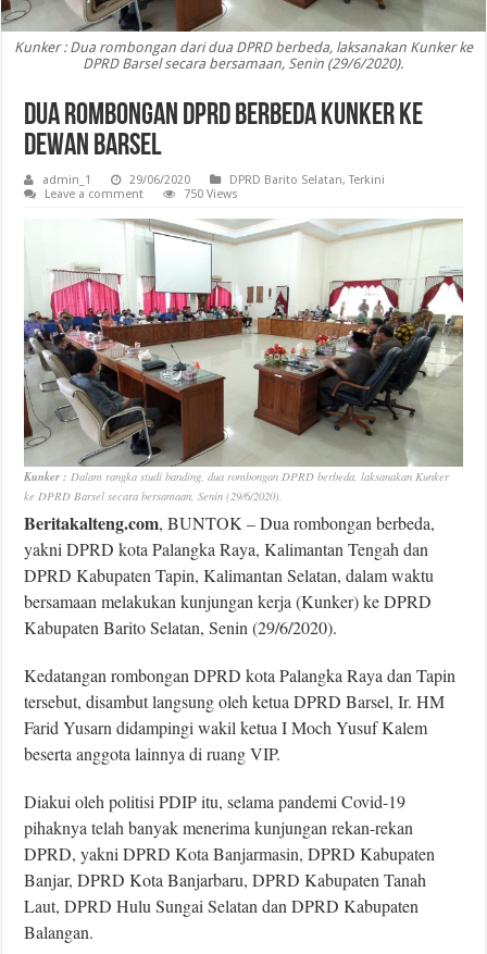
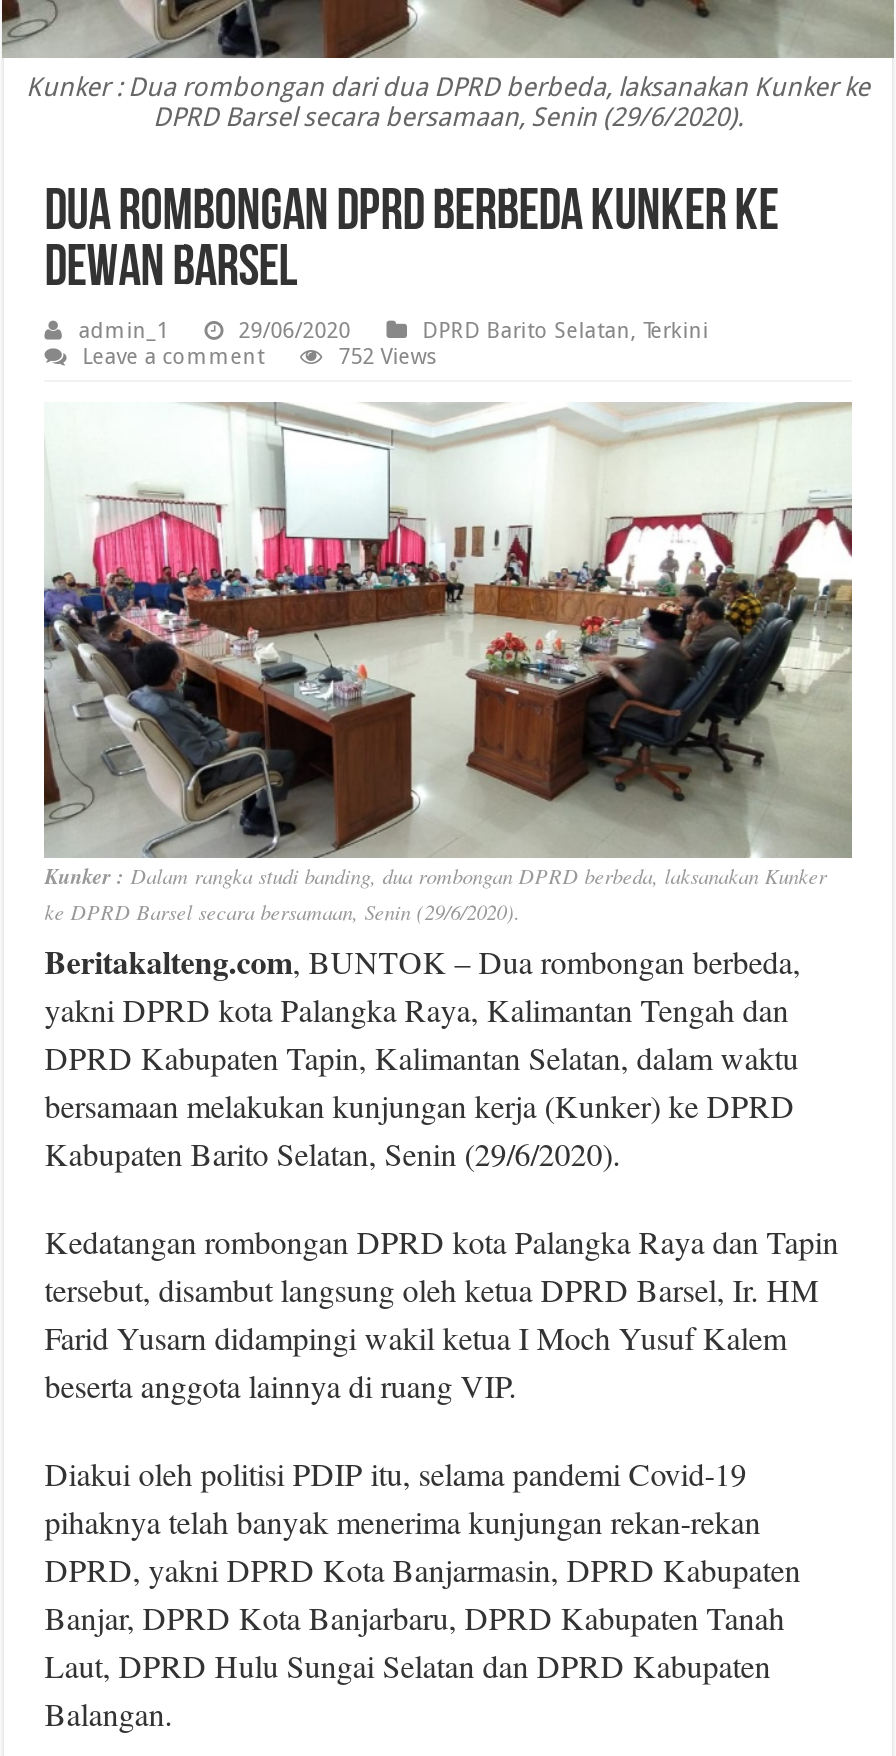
[184,187,238,201] 750 Views -> [338,343,438,369] 752 Views

